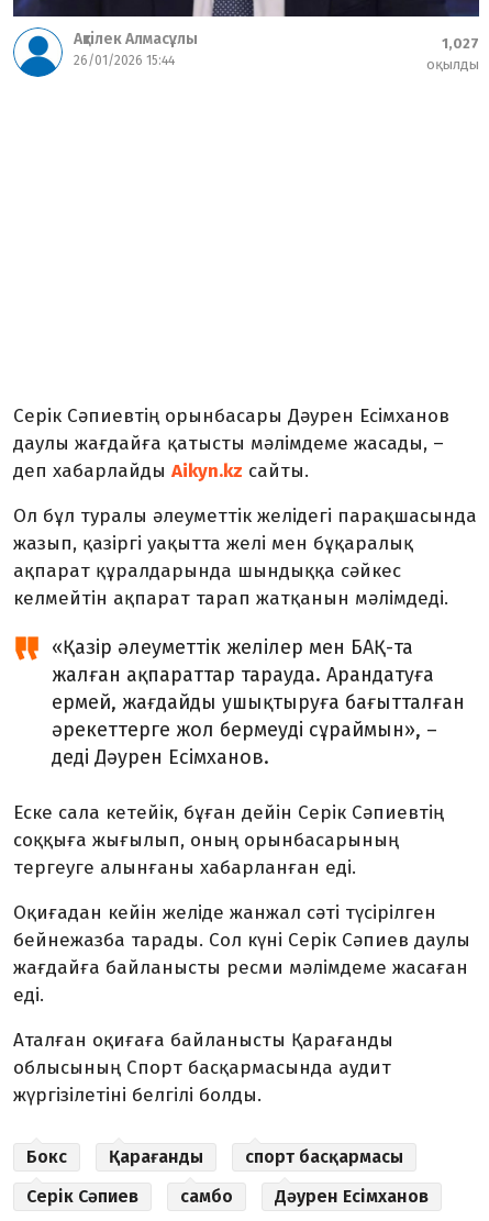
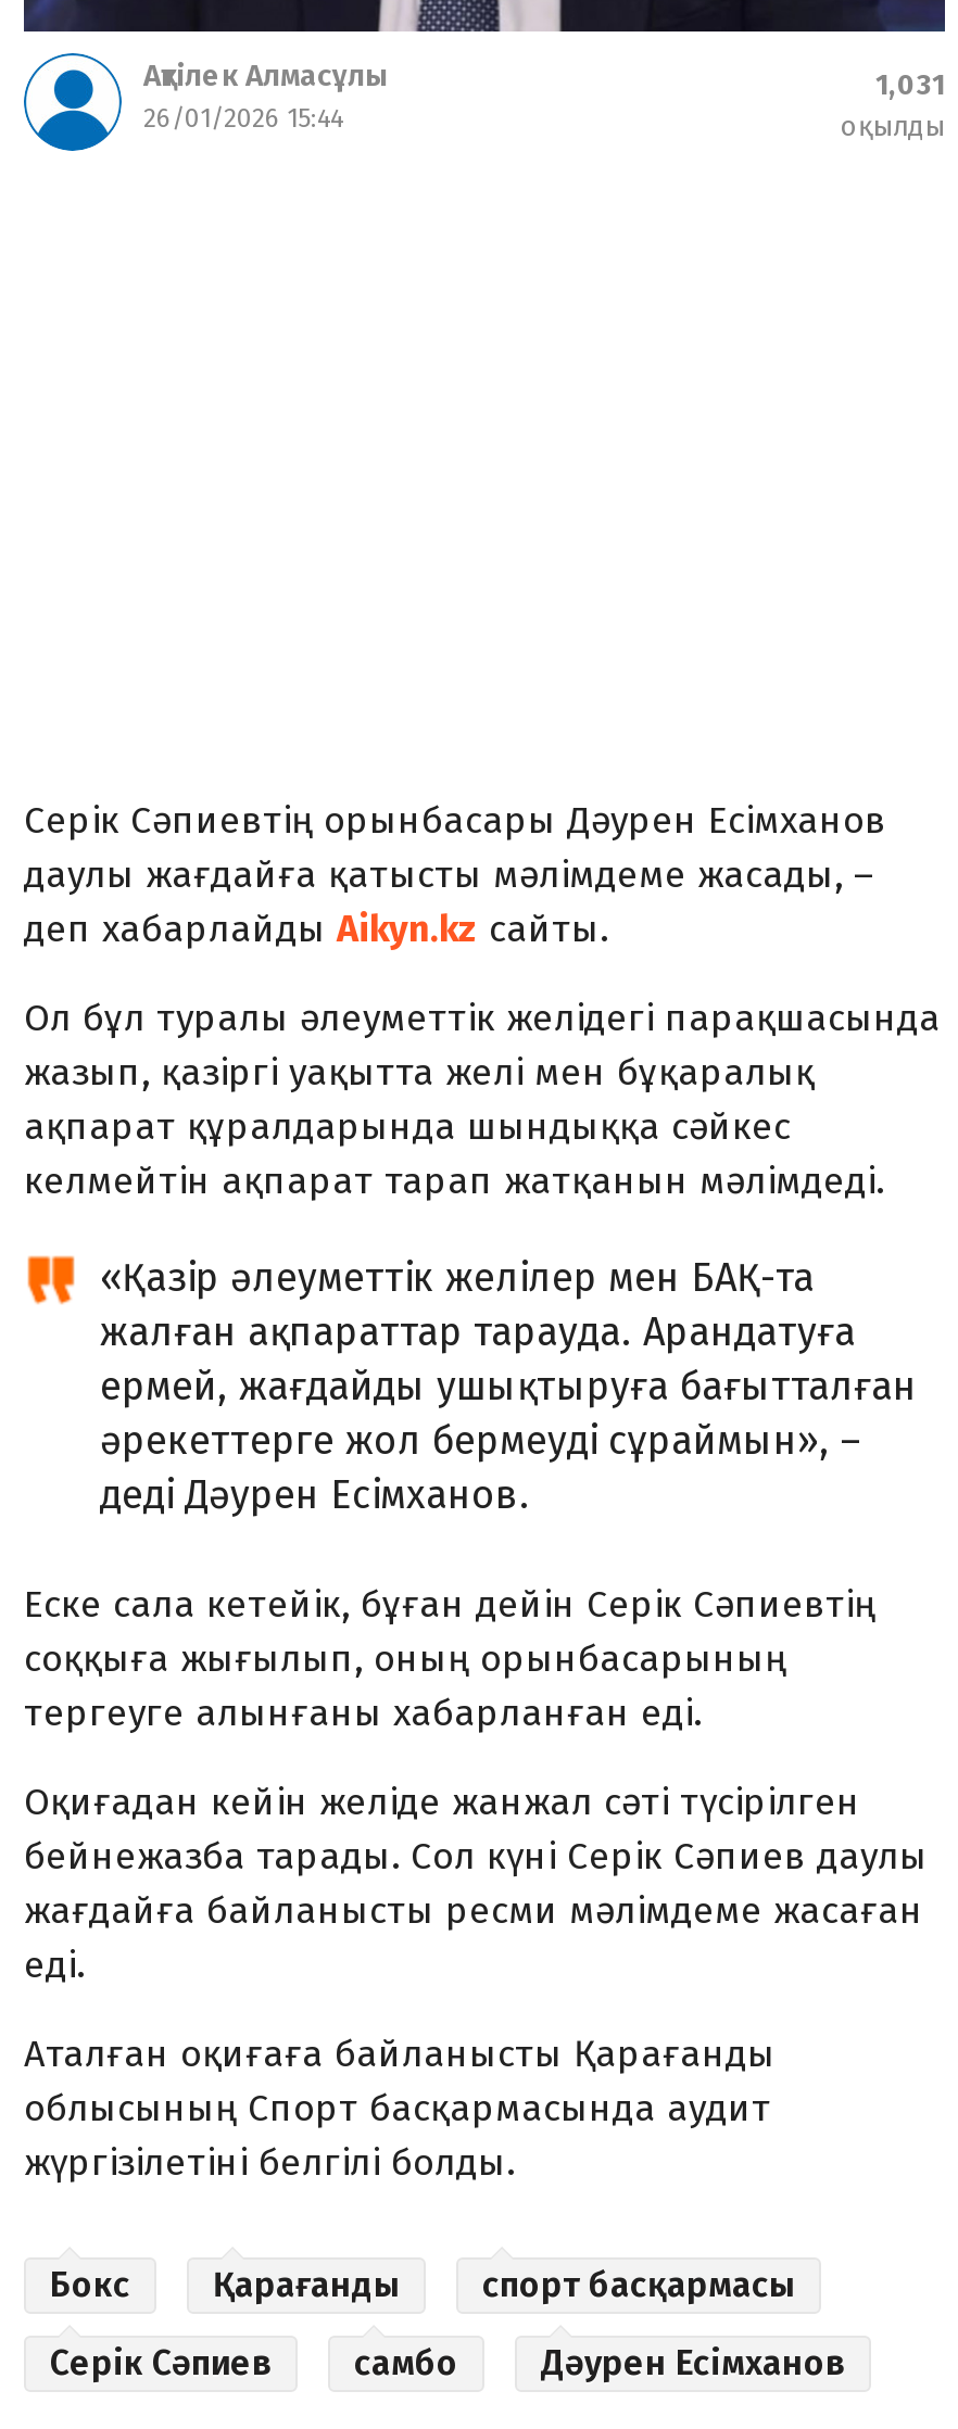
[442,35,479,52] 1,027 -> [875,69,945,102] 1,031

